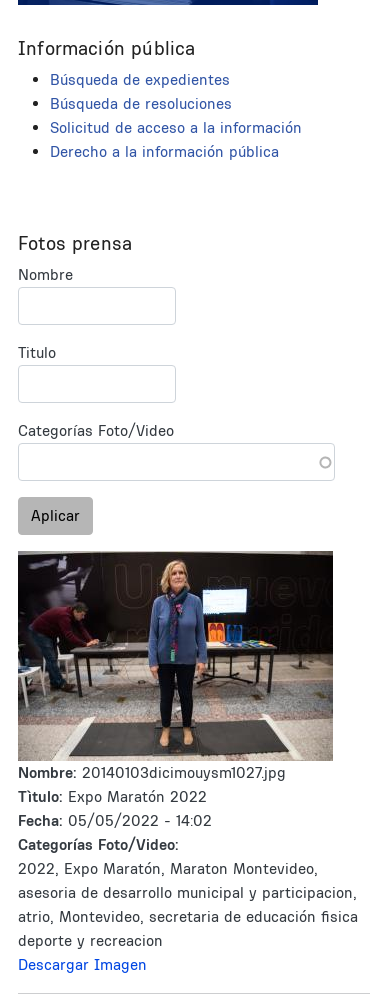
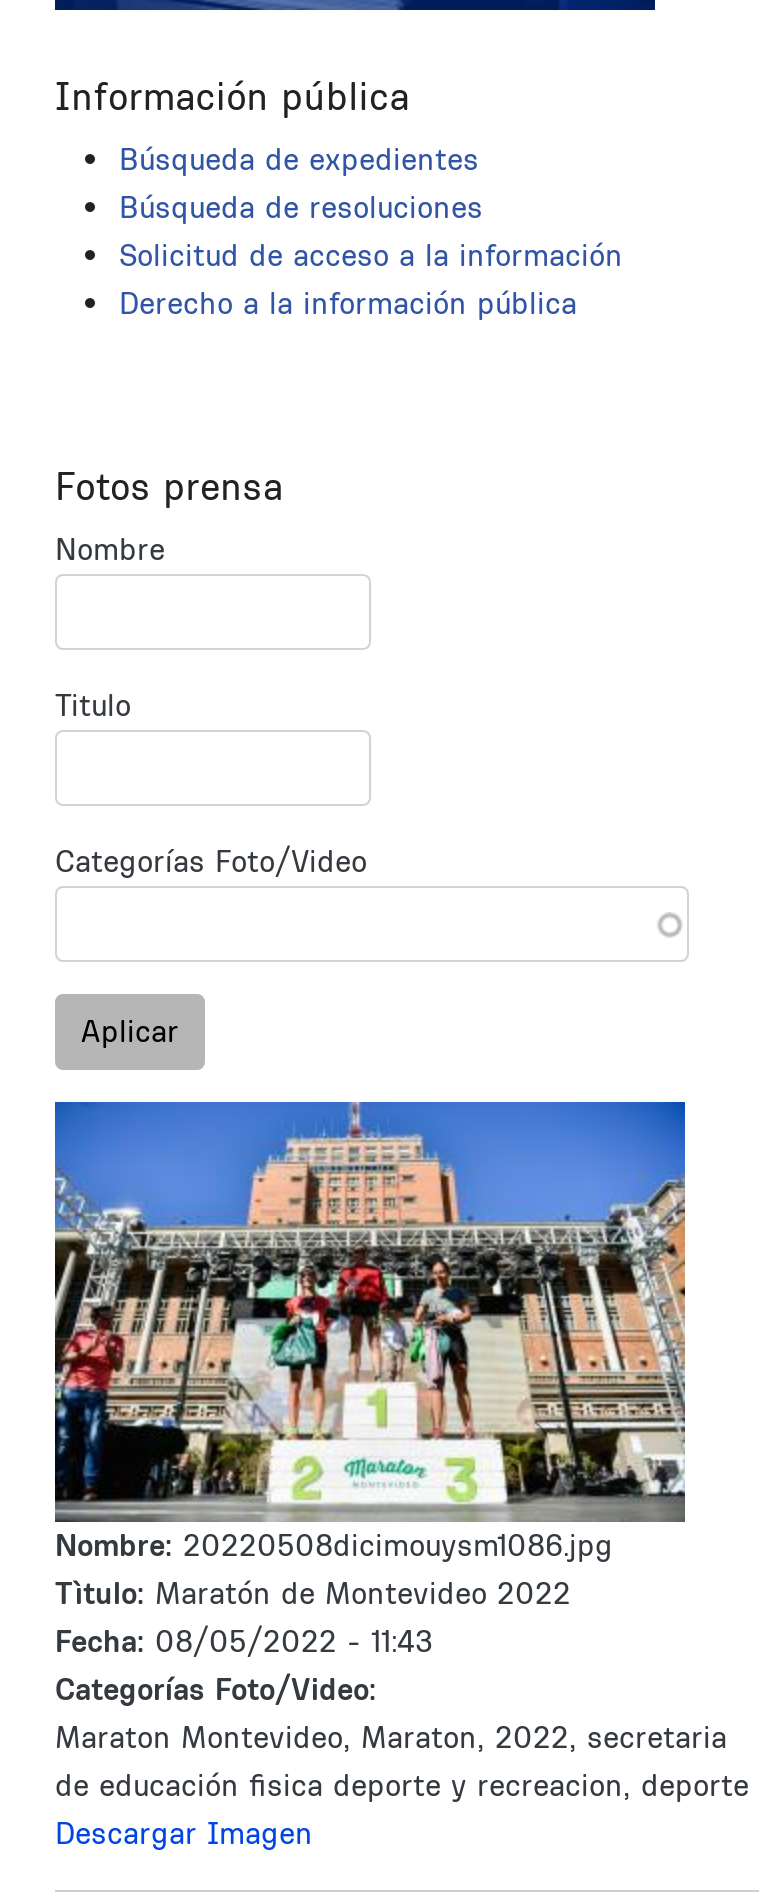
[17,550,334,830] [image] | Nombre: 20140103dicimouysm1027.jpg | Tìtulo: Expo Maratón 2022 | Fecha: 05/05/2022 - 14:02 -> [53,1100,687,1660] [image] | Nombre: 20220508dicimouysm1086.jpg | Tìtulo: Maratón de Montevideo 2022 | Fecha: 08/05/2022 - 11:43
[18,859,358,950] 2022, Expo Maratón, Maraton Montevideo, | asesoria de desarrollo municipal y participacion, | atrio, Montevideo, secretaria de educación fisica | deporte y recreacion -> [55,1718,749,1804] Maraton Montevideo, Maraton, 2022, secretaria | de educación fisica deporte y recreacion, deporte

